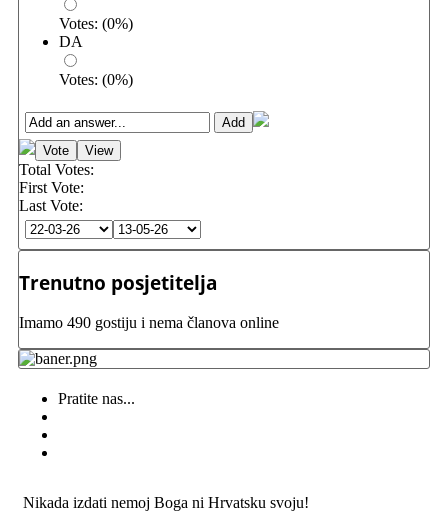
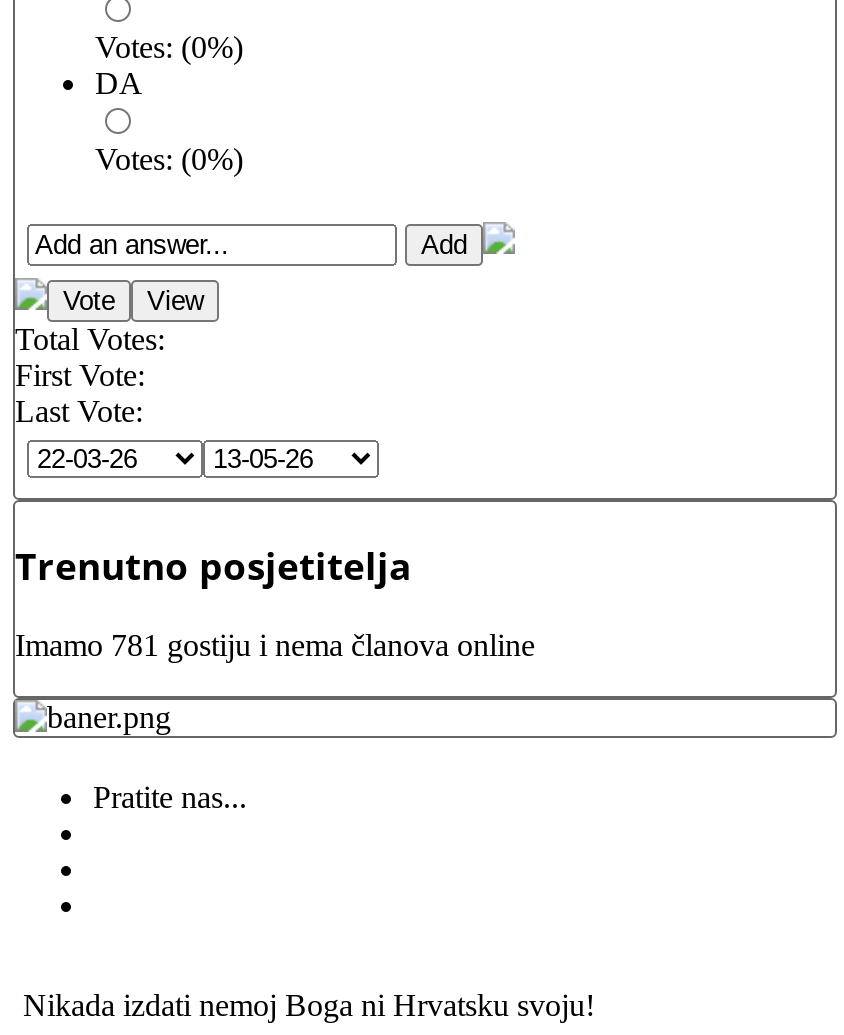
[19,313,279,330] Imamo 490 gostiju i nema članova online -> [15,627,535,661] Imamo 781 gostiju i nema članova online

